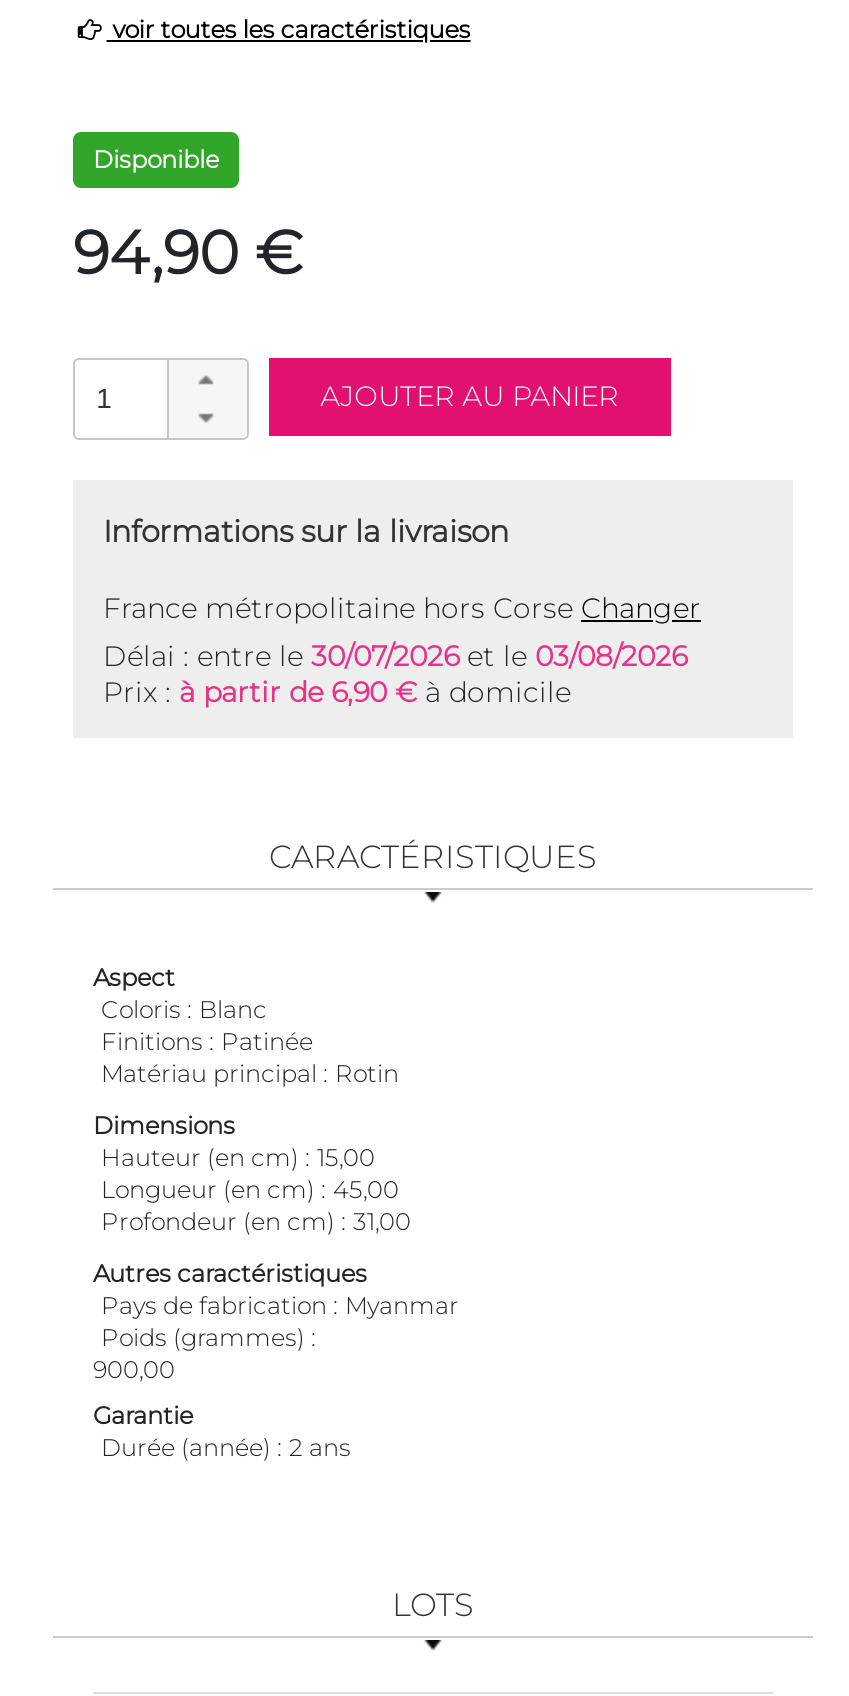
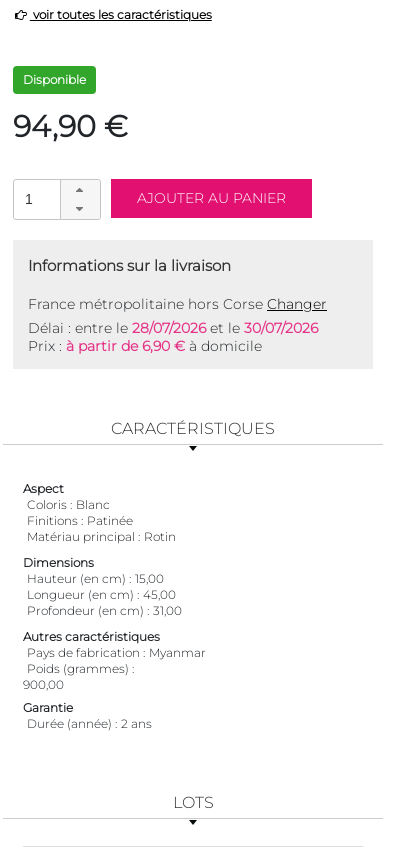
[103,638,687,674] Délai : entre le 30/07/2026 et le 03/08/2026 -> [28,319,318,337] Délai : entre le 28/07/2026 et le 30/07/2026

